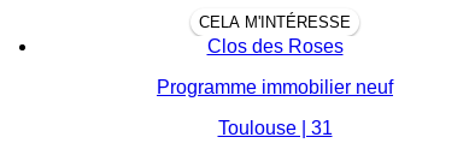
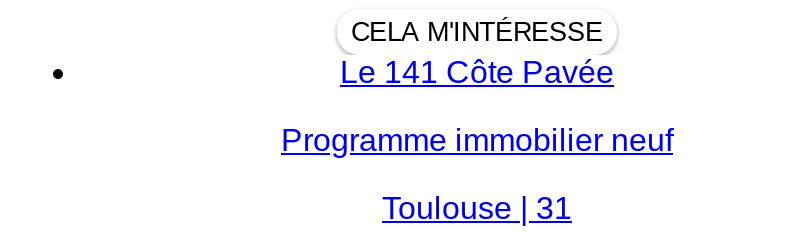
[207,36,343,56] Clos des Roses -> [340,56,614,90] Le 141 Côte Pavée

